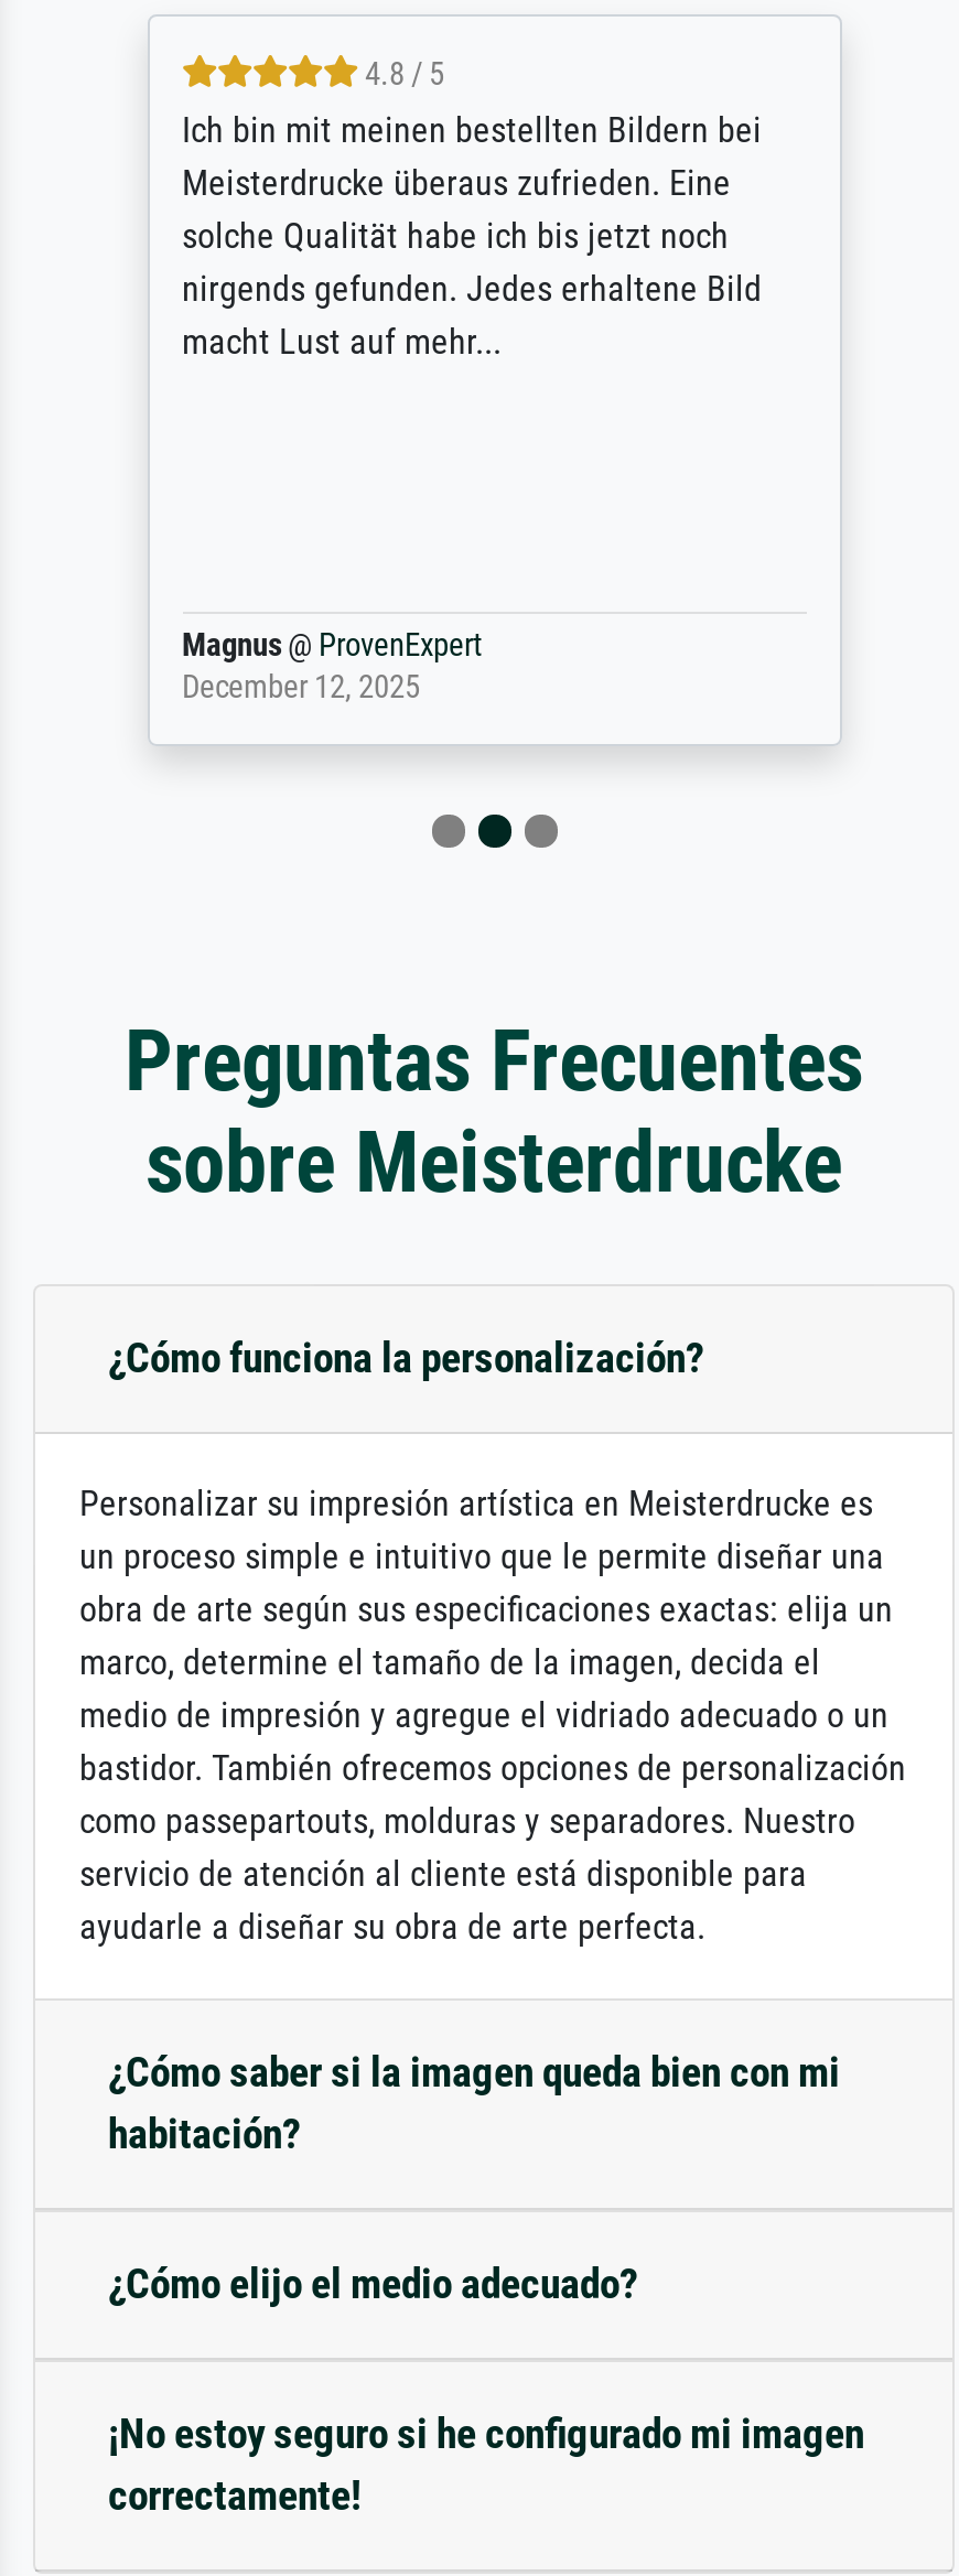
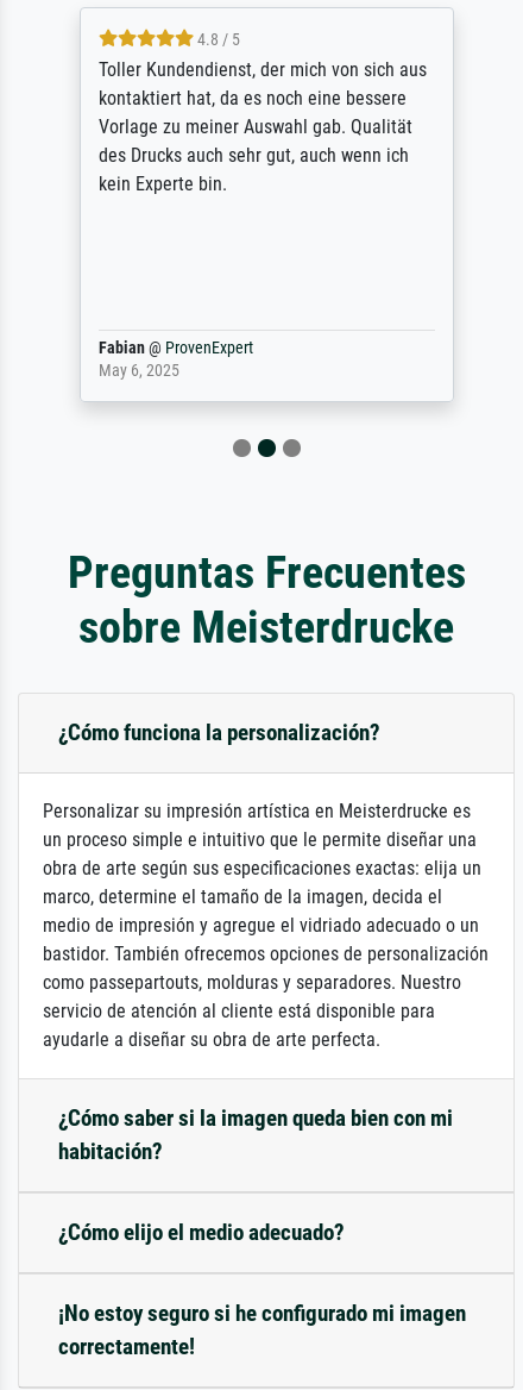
[182,109,762,362] Ich bin mit meinen bestellten Bildern bei | Meisterdrucke überaus zufrieden. Eine | solche Qualität habe ich bis jetzt noch | nirgends gefunden. Jedes erhaltene Bild | macht Lust auf mehr... -> [98,58,426,195] Toller Kundendienst, der mich von sich aus | kontaktiert hat, da es noch eine bessere | Vorlage zu meiner Auswahl gab. Qualität | des Drucks auch sehr gut, auch wenn ich | kein Experte bin.
[182,627,482,706] Magnus @ ProvenExpert | December 12, 2025 -> [98,338,253,381] Fabian @ ProvenExpert | May 6, 2025

